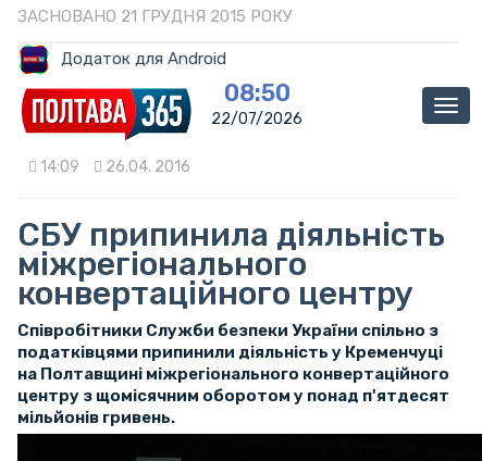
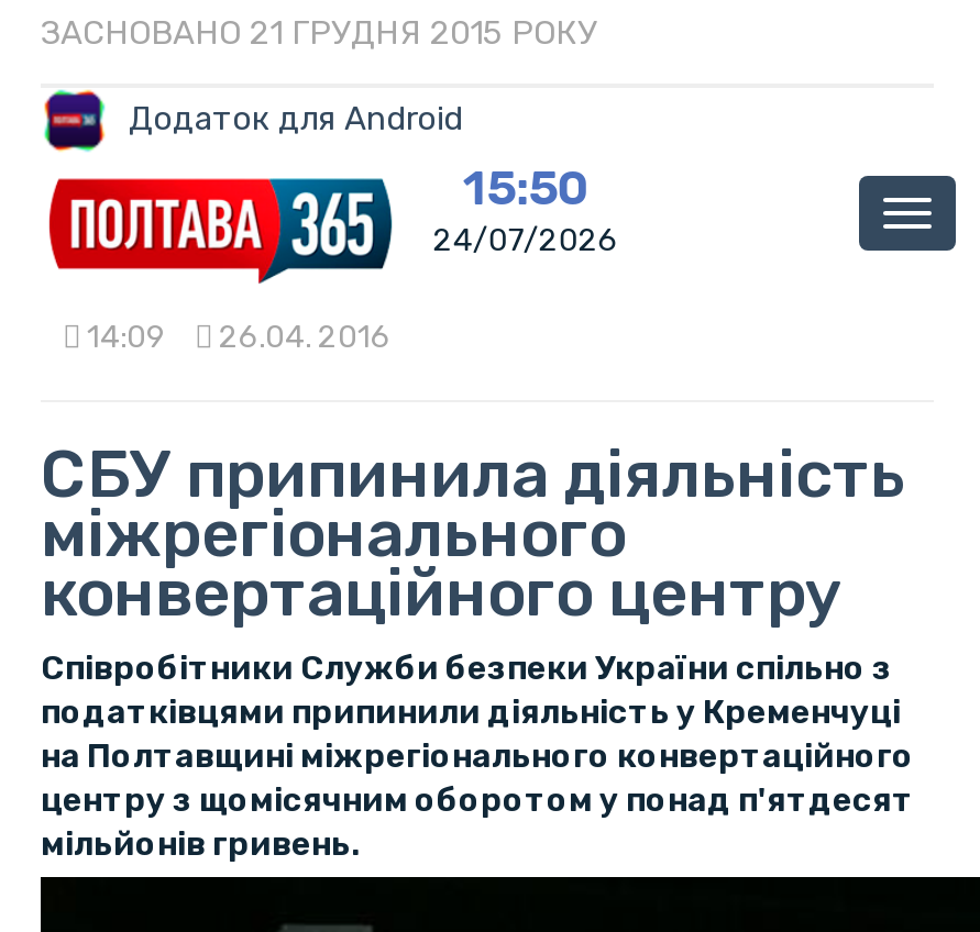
[224,78,290,108] 08:50 -> [463,158,588,218] 15:50
[211,110,303,128] 22/07/2026 -> [433,222,618,259] 24/07/2026

